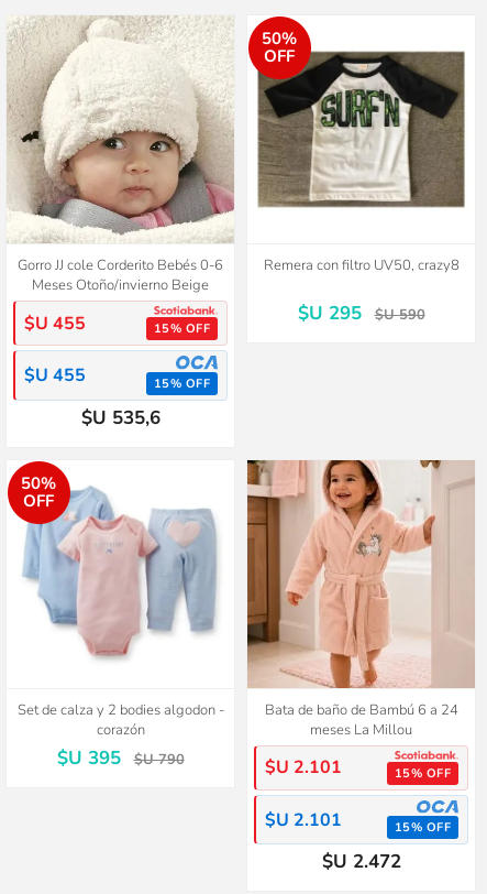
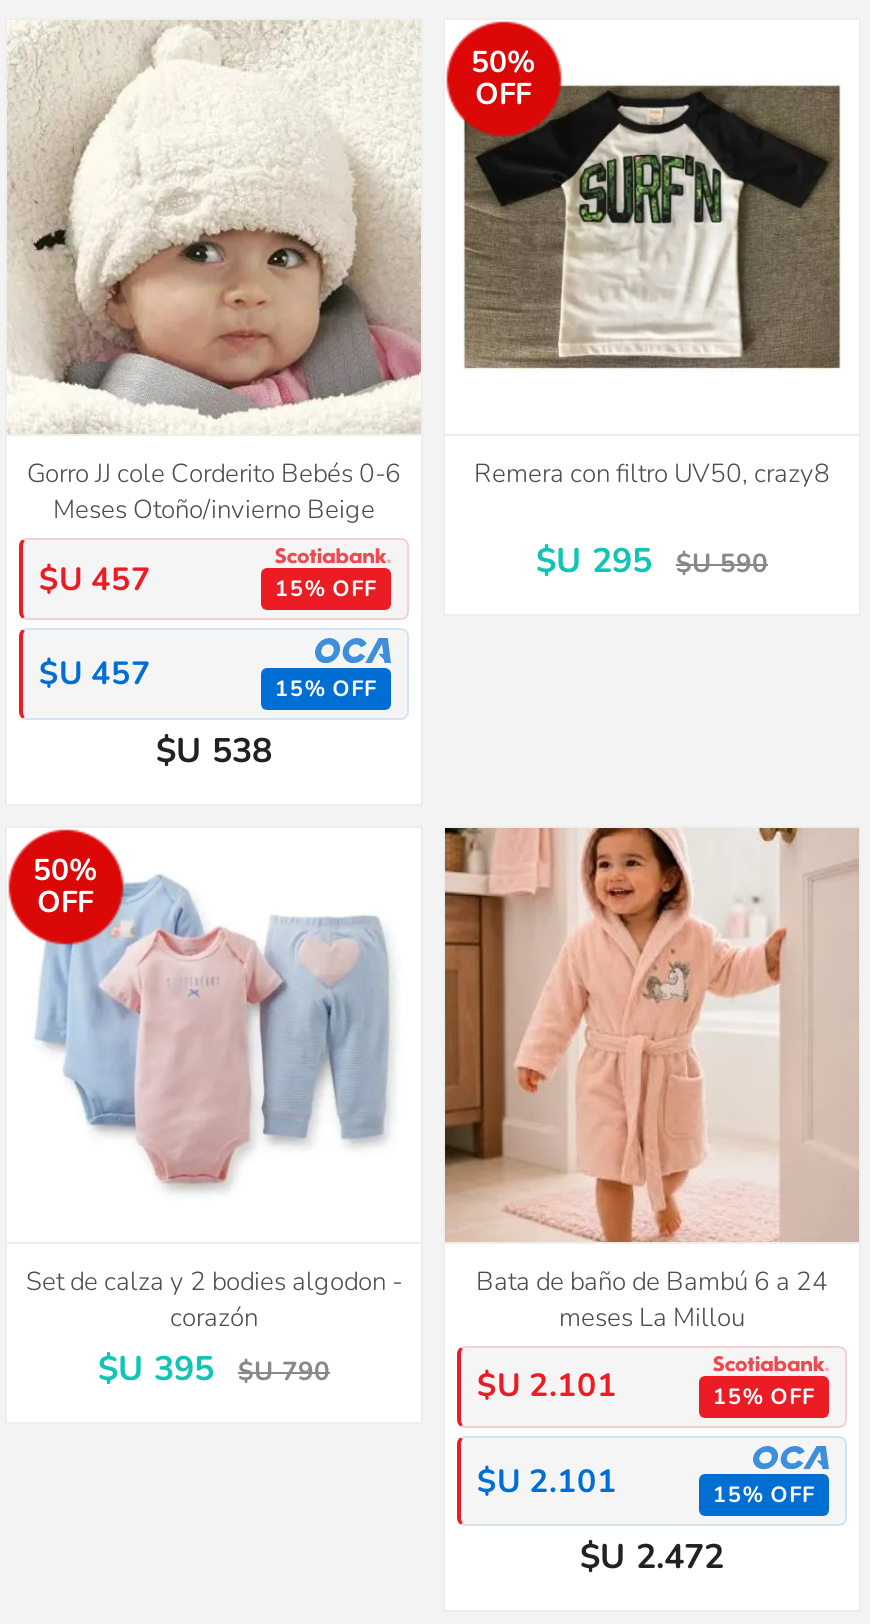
[24,311,86,335] $U 455 -> [39,557,151,601] $U 457
[24,363,86,387] $U 455 -> [39,652,151,696] $U 457
[81,405,160,430] $U 535,6 -> [156,727,272,773] $U 538

